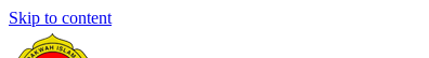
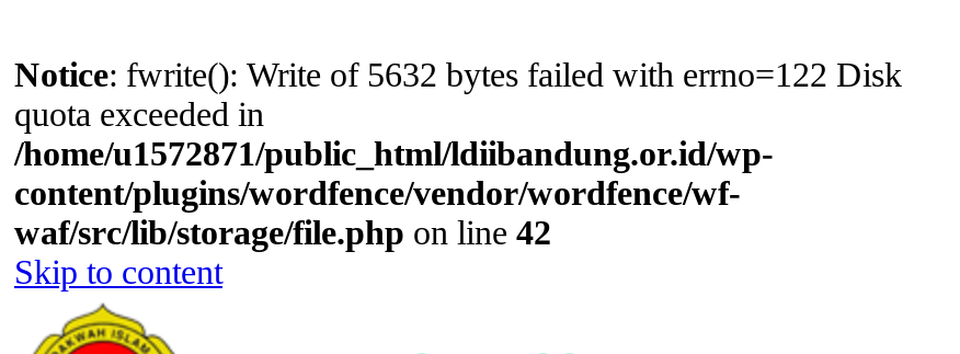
none -> [14,56,902,251] Notice: fwrite(): Write of 5632 bytes failed with errno=122 Disk | quota exceeded in | /home/u1572871/public_html/ldiibandung.or.id/wp- | content/plugins/wordfence/vendor/wordfence/wf- | waf/src/lib/storage/file.php on line 42

